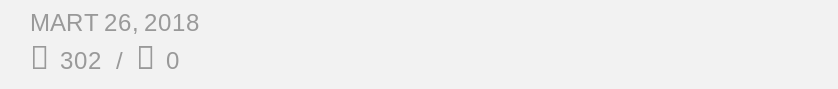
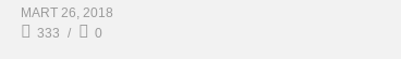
[60,47,102,75] 302 -> [37,25,60,40] 333

